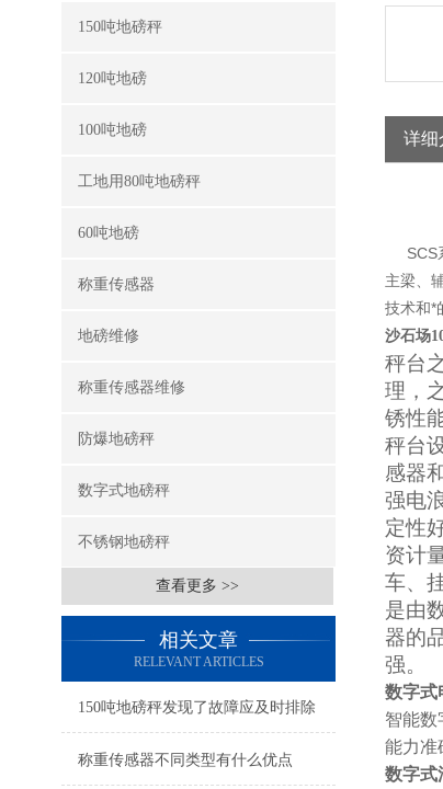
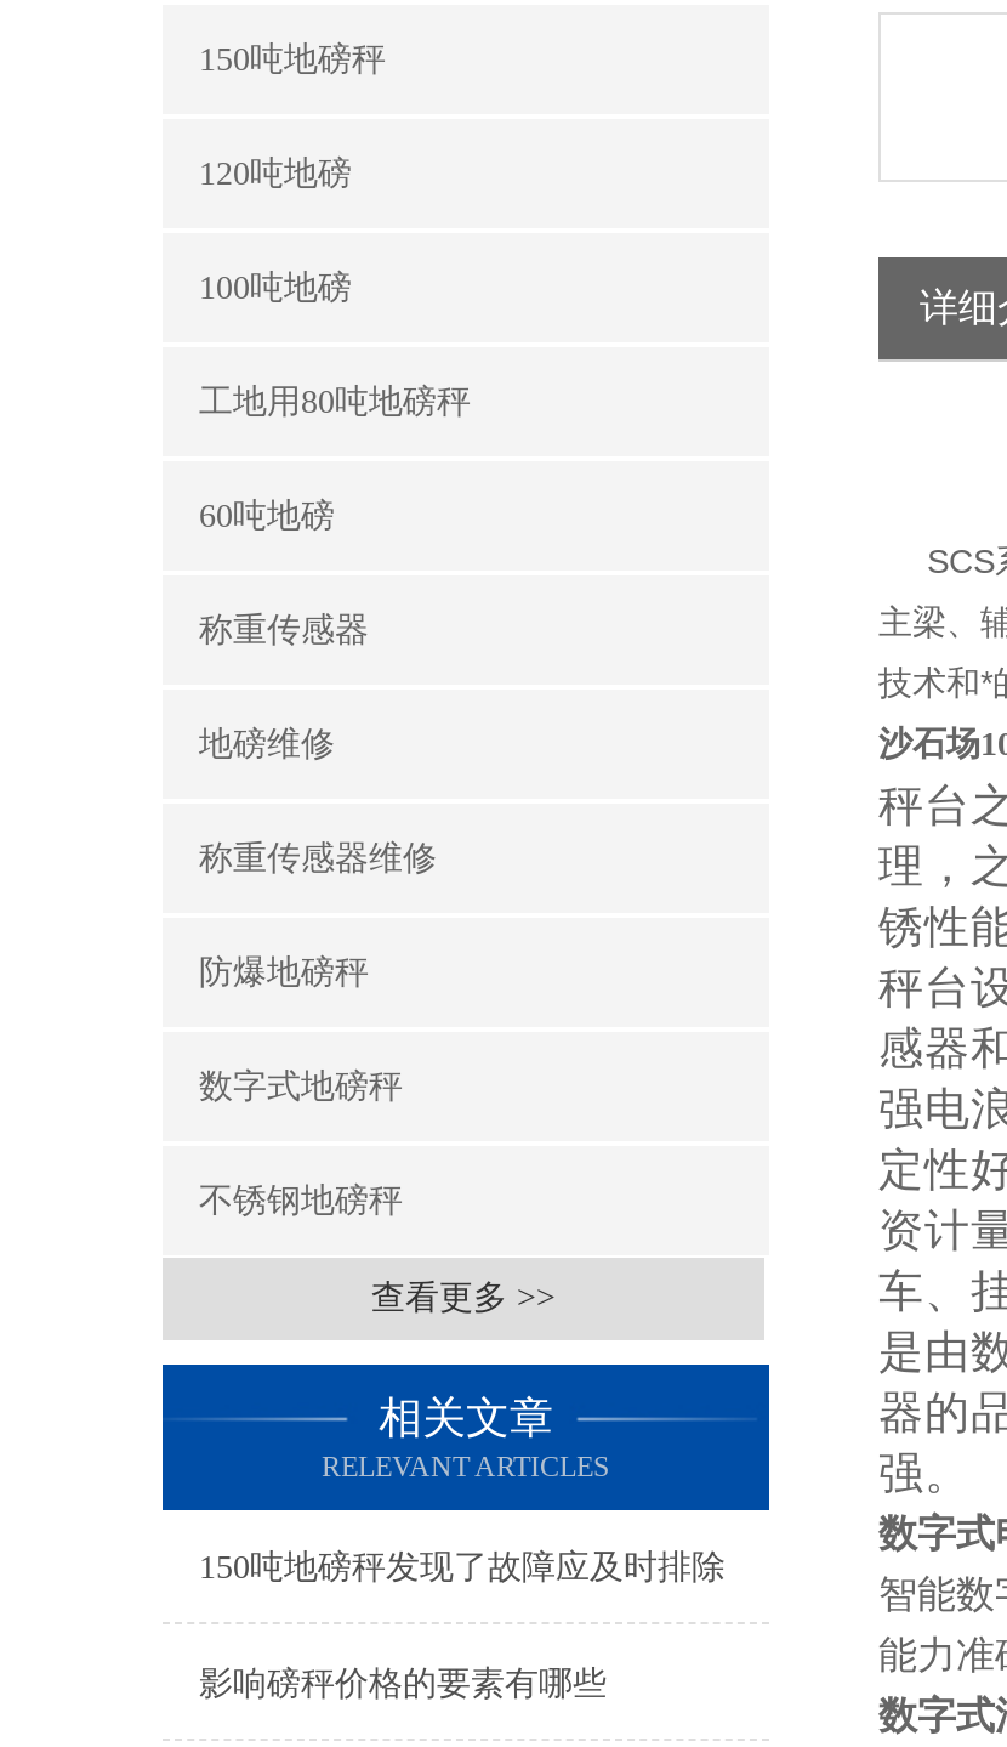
[78,752,293,768] 称重传感器不同类型有什么优点 -> [199,1666,607,1702] 影响磅秤价格的要素有哪些

